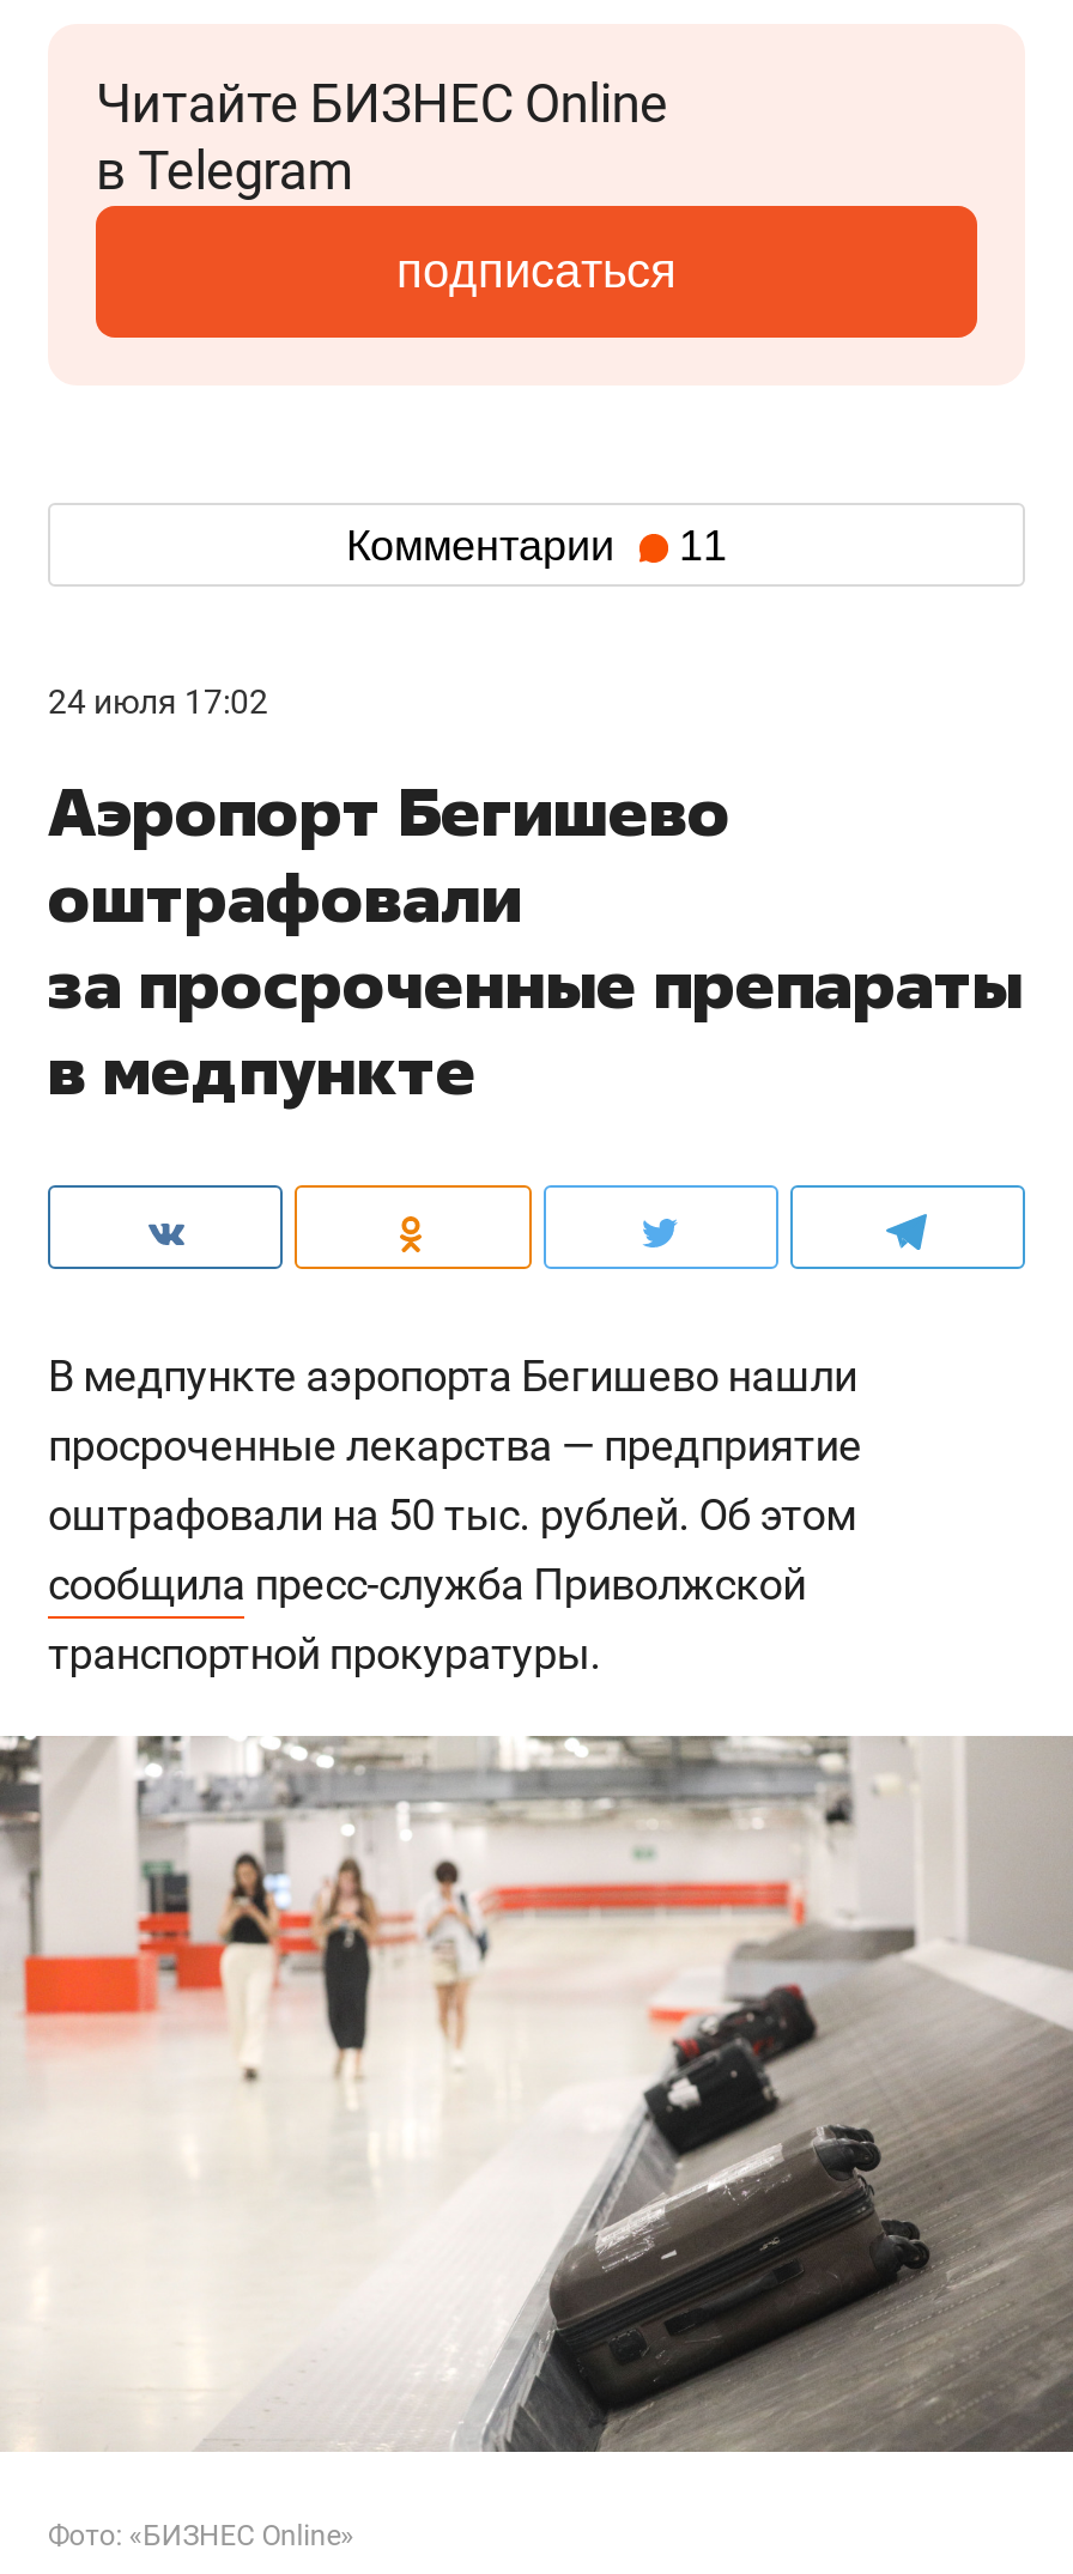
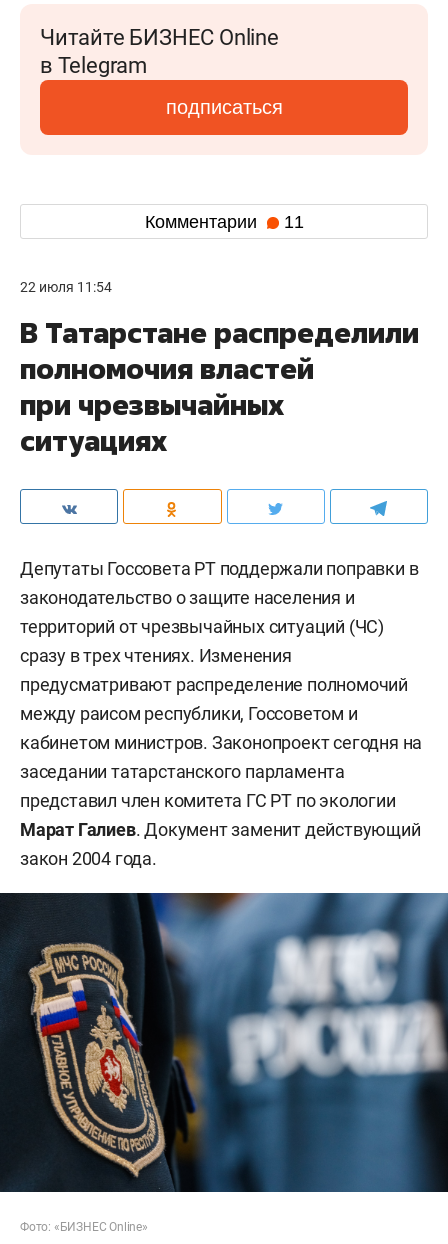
[48,682,268,721] 24 июля 17:02 -> [20,279,112,295] 22 июля 11:54
[48,766,1023,1113] Аэропорт Бегишево | оштрафовали | за просроченные препараты | в медпункте -> [20,314,419,459] В Татарстане распределили | полномочия властей | при чрезвычайных | ситуациях
[48,1350,862,1678] В медпункте аэропорта Бегишево нашли | просроченные лекарства — предприятие | оштрафовали на 50 тыс. рублей. Об этом | сообщила пресс-служба Приволжской | транспортной прокуратуры. -> [20,558,422,869] Депутаты Госсовета РТ поддержали поправки в | законодательство о защите населения и | территорий от чрезвычайных ситуаций (ЧС) | сразу в трех чтениях. Изменения | предусматривают распределение полномочий | между раисом республики, Госсоветом и | кабинетом министров. Законопроект сегодня на | заседании татарстанского парламента | представил член комитета ГС РТ по экологии | Марат Галиев. Документ заменит действующий | закон 2004 года.
[7,1736,1066,2454] [image] -> [3,892,445,1193] [image]

